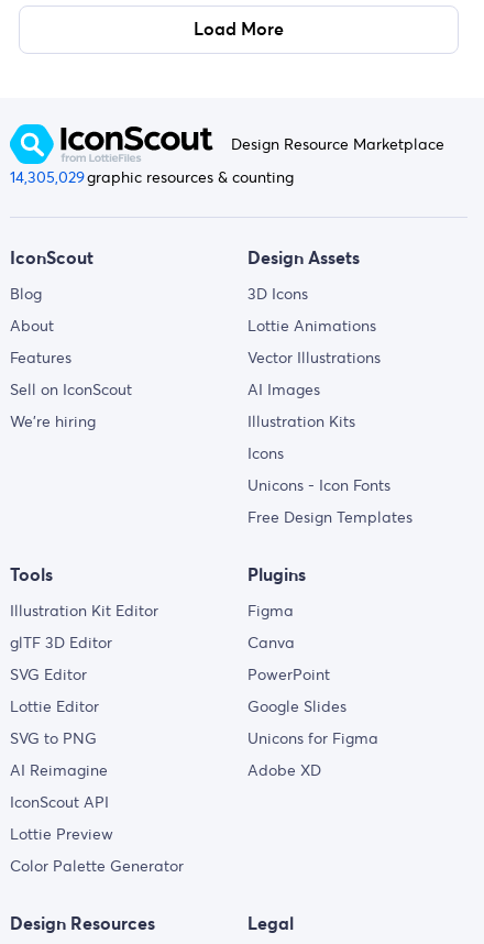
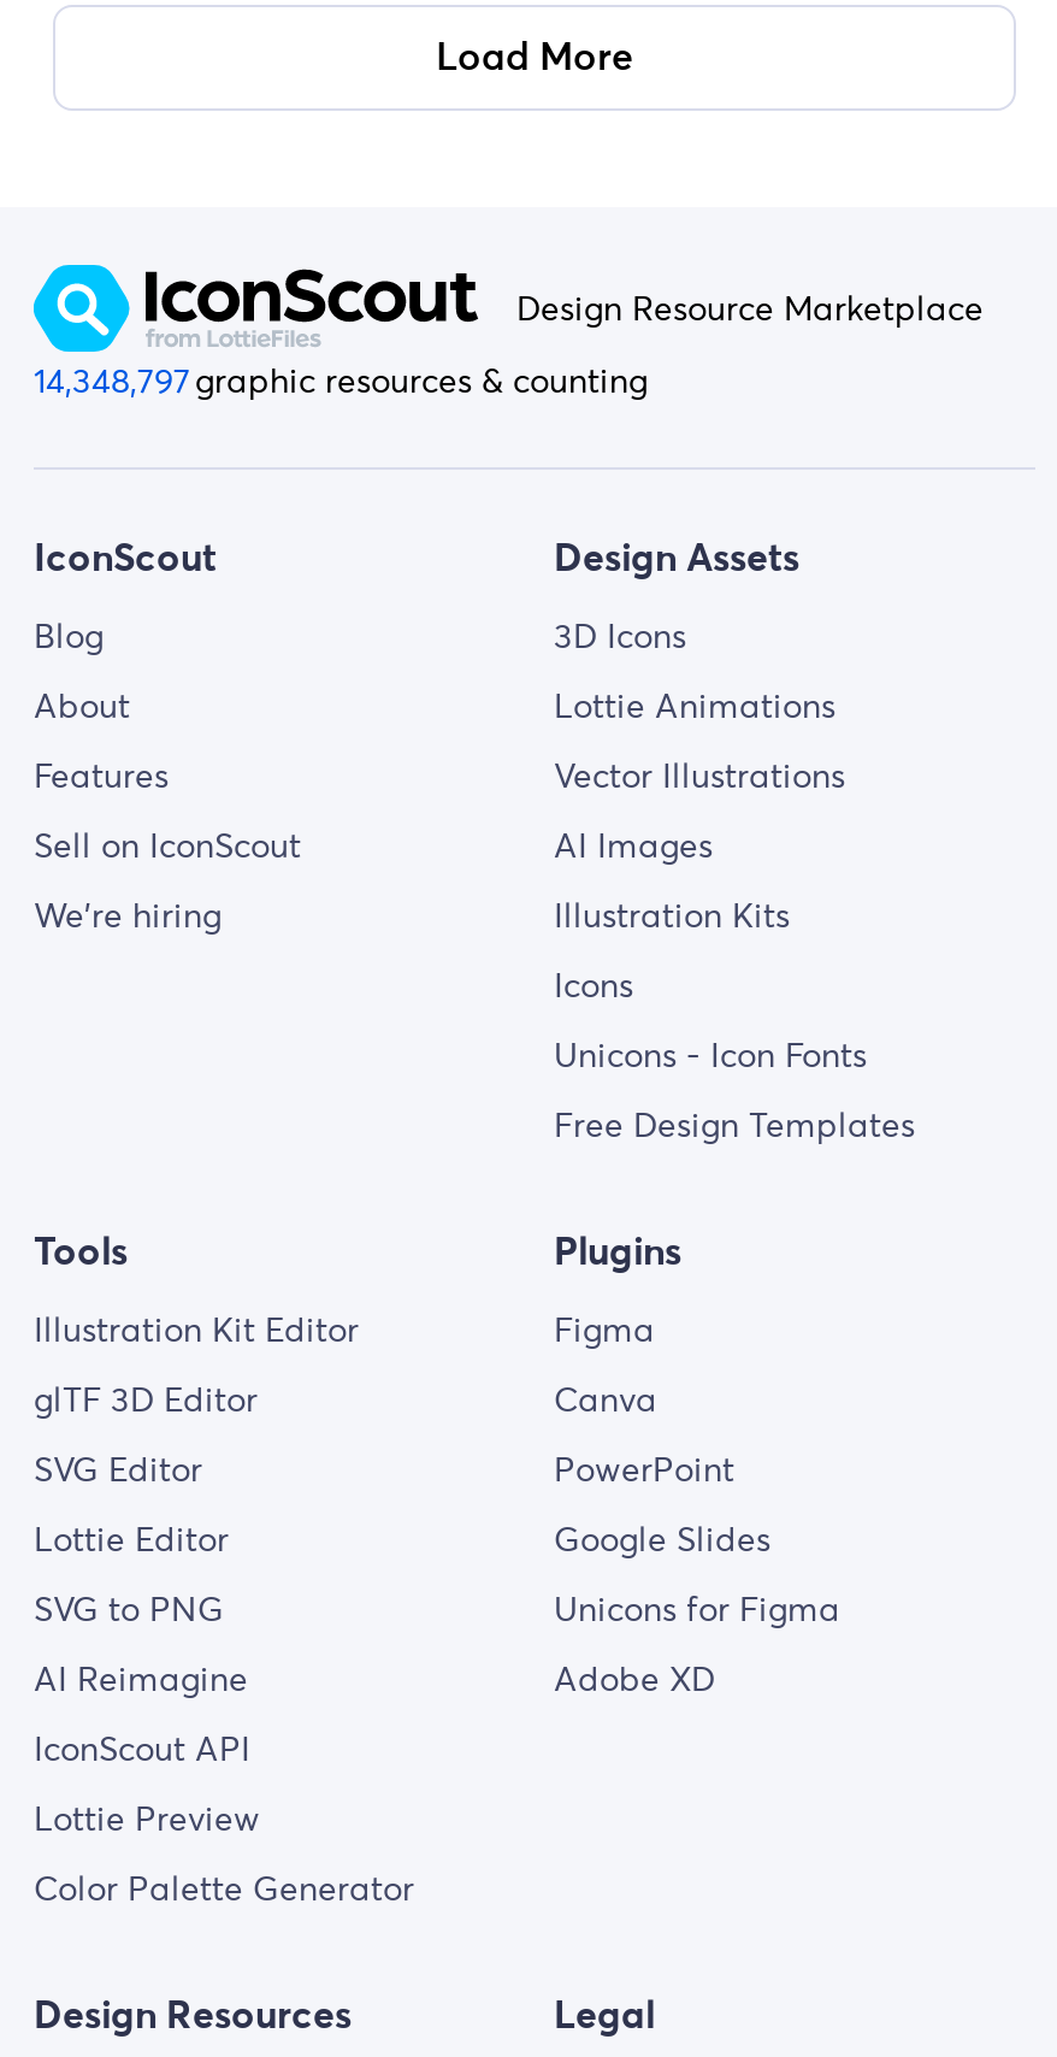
[10,167,294,187] 14,305,029 graphic resources & counting -> [34,359,648,402] 14,348,797 graphic resources & counting

